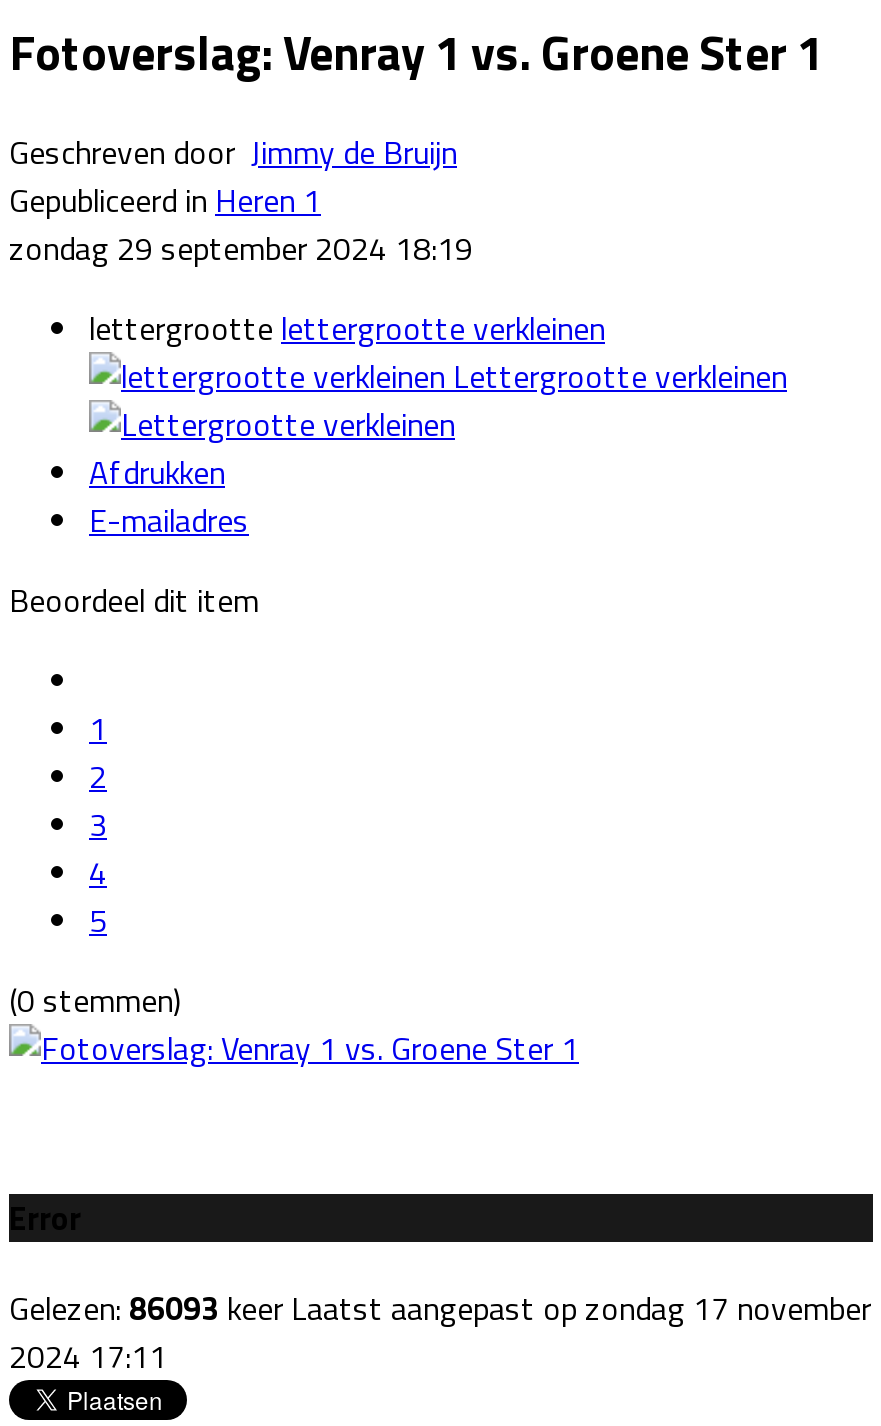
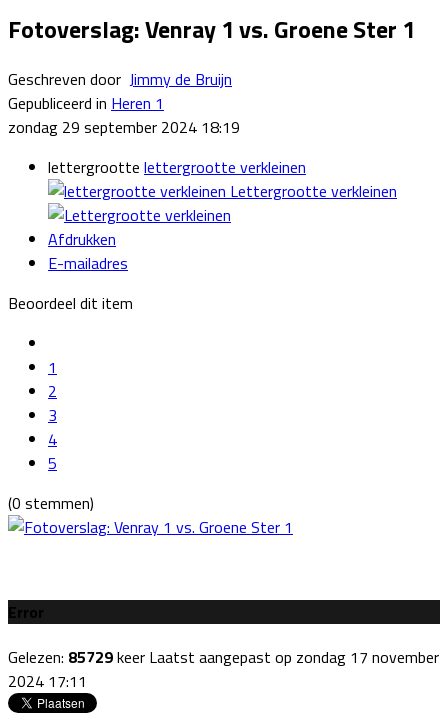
[9,1285,871,1333] Gelezen: 86093 keer Laatst aangepast op zondag 17 november -> [8,645,439,669] Gelezen: 85729 keer Laatst aangepast op zondag 17 november

